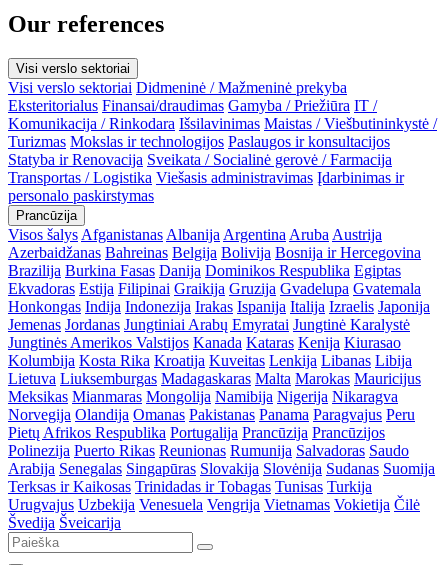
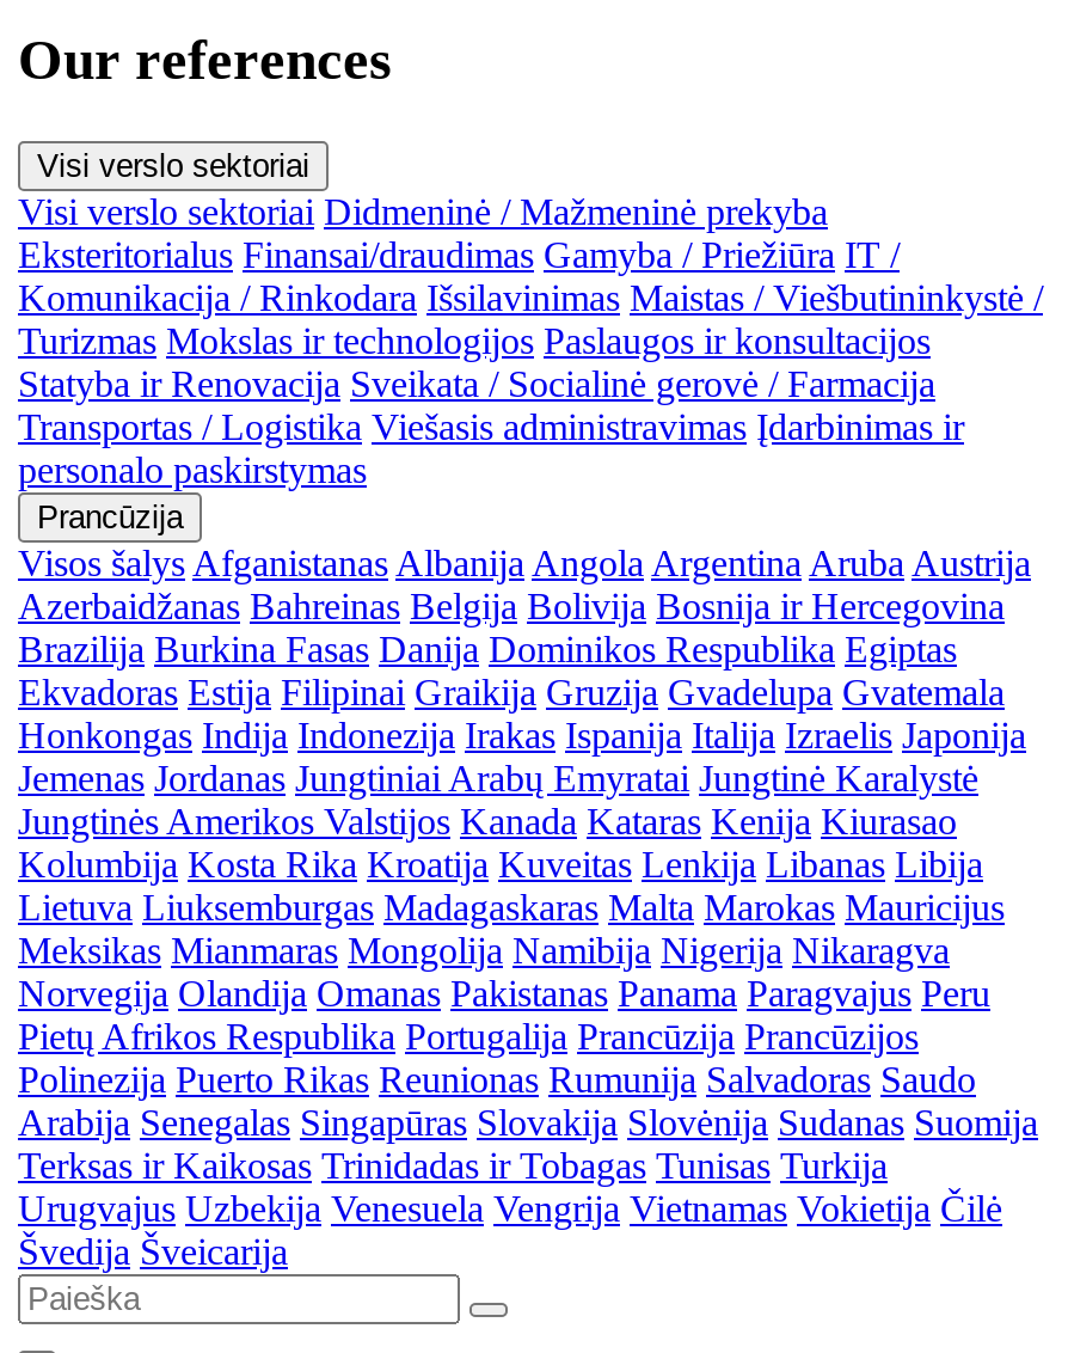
[8,226,382,243] Visos šalys Afganistanas Albanija Argentina Aruba Austrija -> [18,542,1031,582] Visos šalys Afganistanas Albanija Angola Argentina Aruba Austrija

